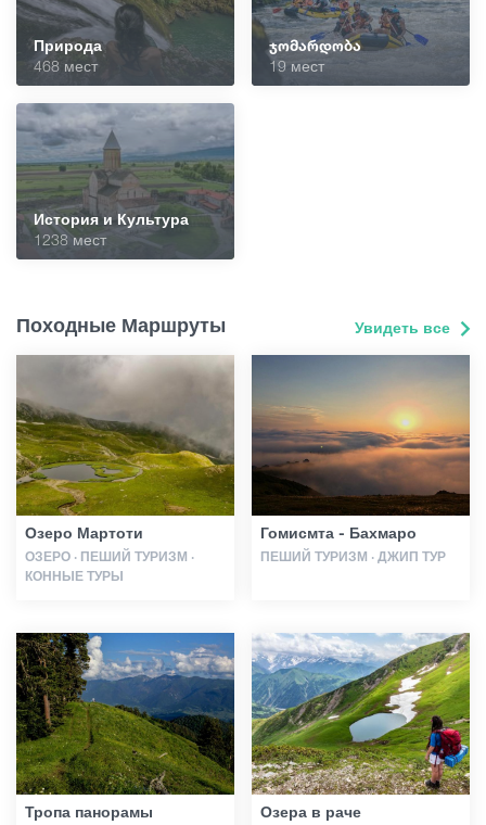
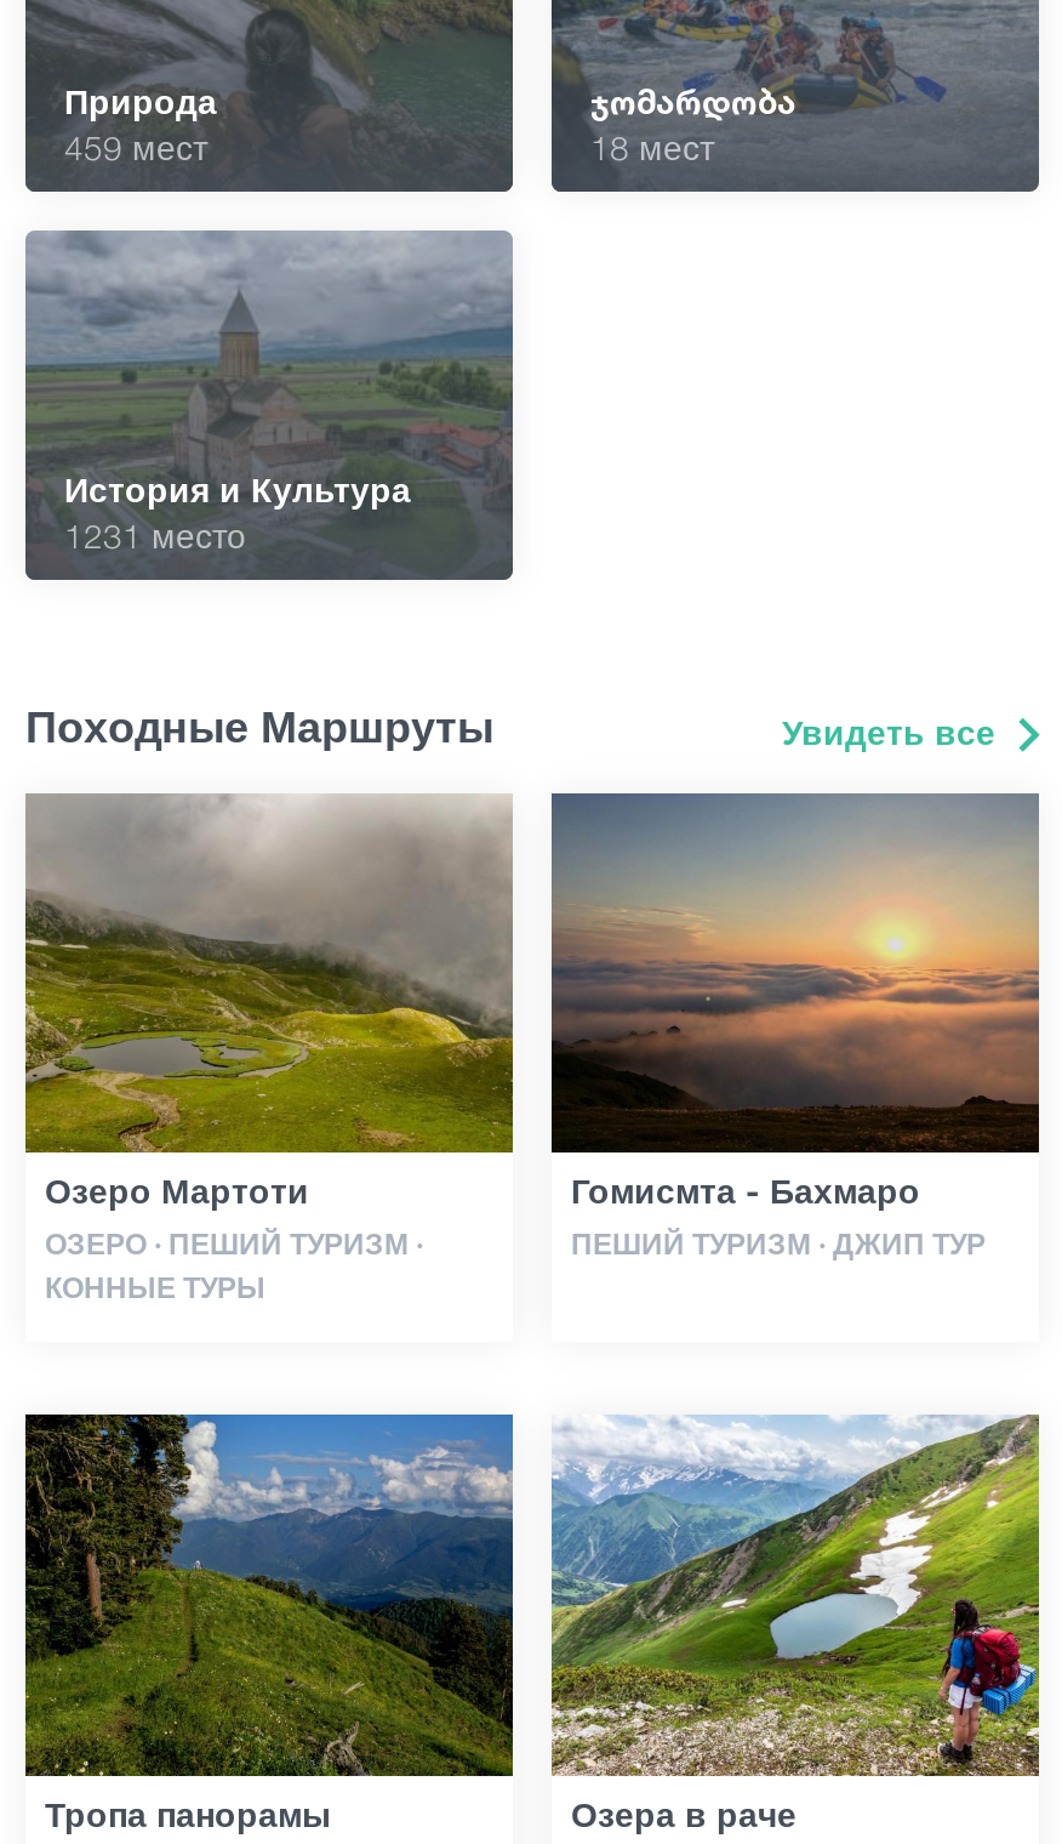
[34,57,98,75] 468 мест -> [64,127,207,168] 459 мест
[269,57,324,75] 19 мест -> [590,127,714,168] 18 мест
[34,230,106,248] 1238 мест -> [64,513,246,554] 1231 место

